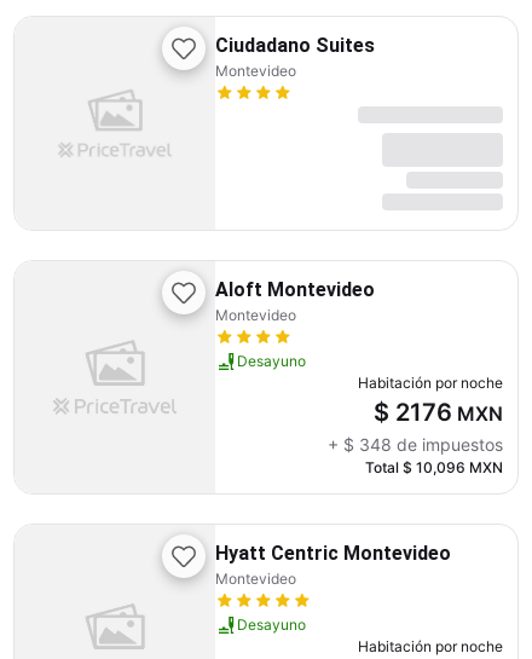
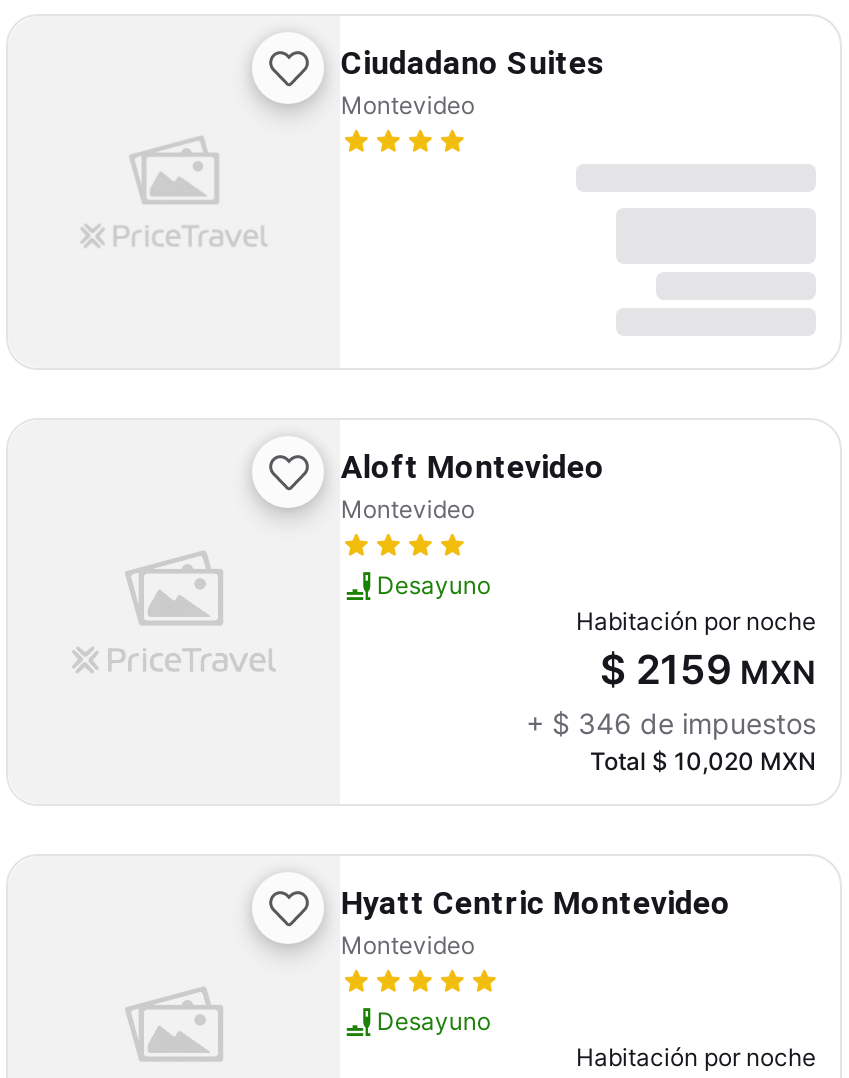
[374,398,503,427] $ 2176 MXN -> [600,646,816,694] $ 2159 MXN
[328,434,503,455] + $ 348 de impuestos -> [526,706,816,740] + $ 346 de impuestos
[365,459,503,477] Total $ 10,096 MXN -> [590,746,816,776] Total $ 10,020 MXN

